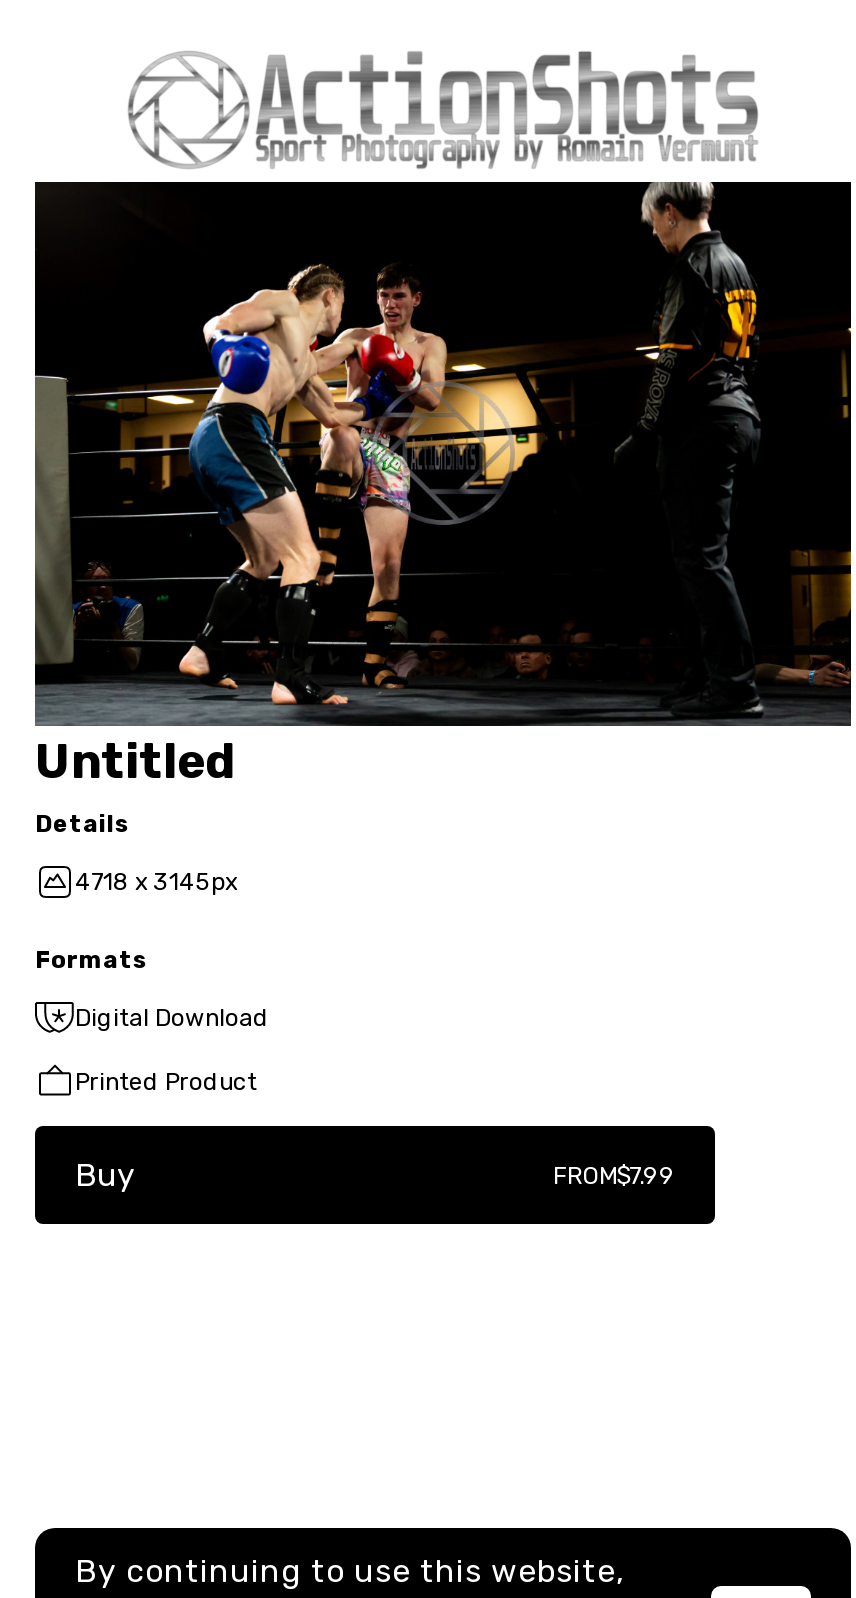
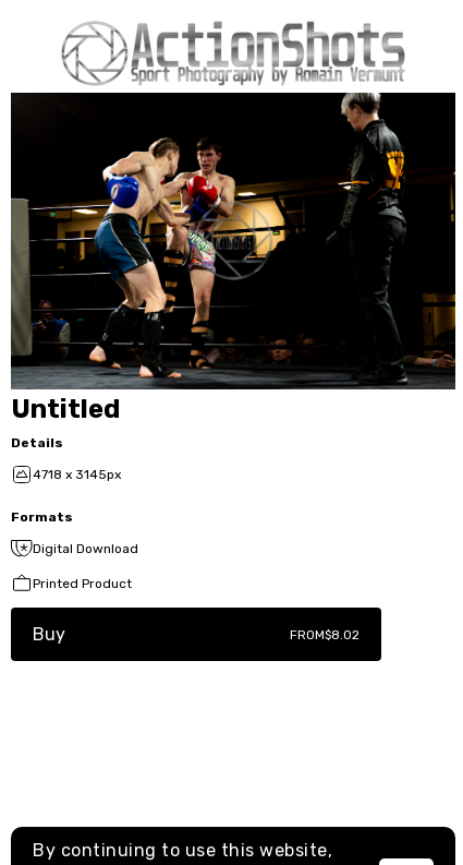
[553,1161,675,1189] FROM$7.99 -> [290,627,360,642] FROM$8.02

